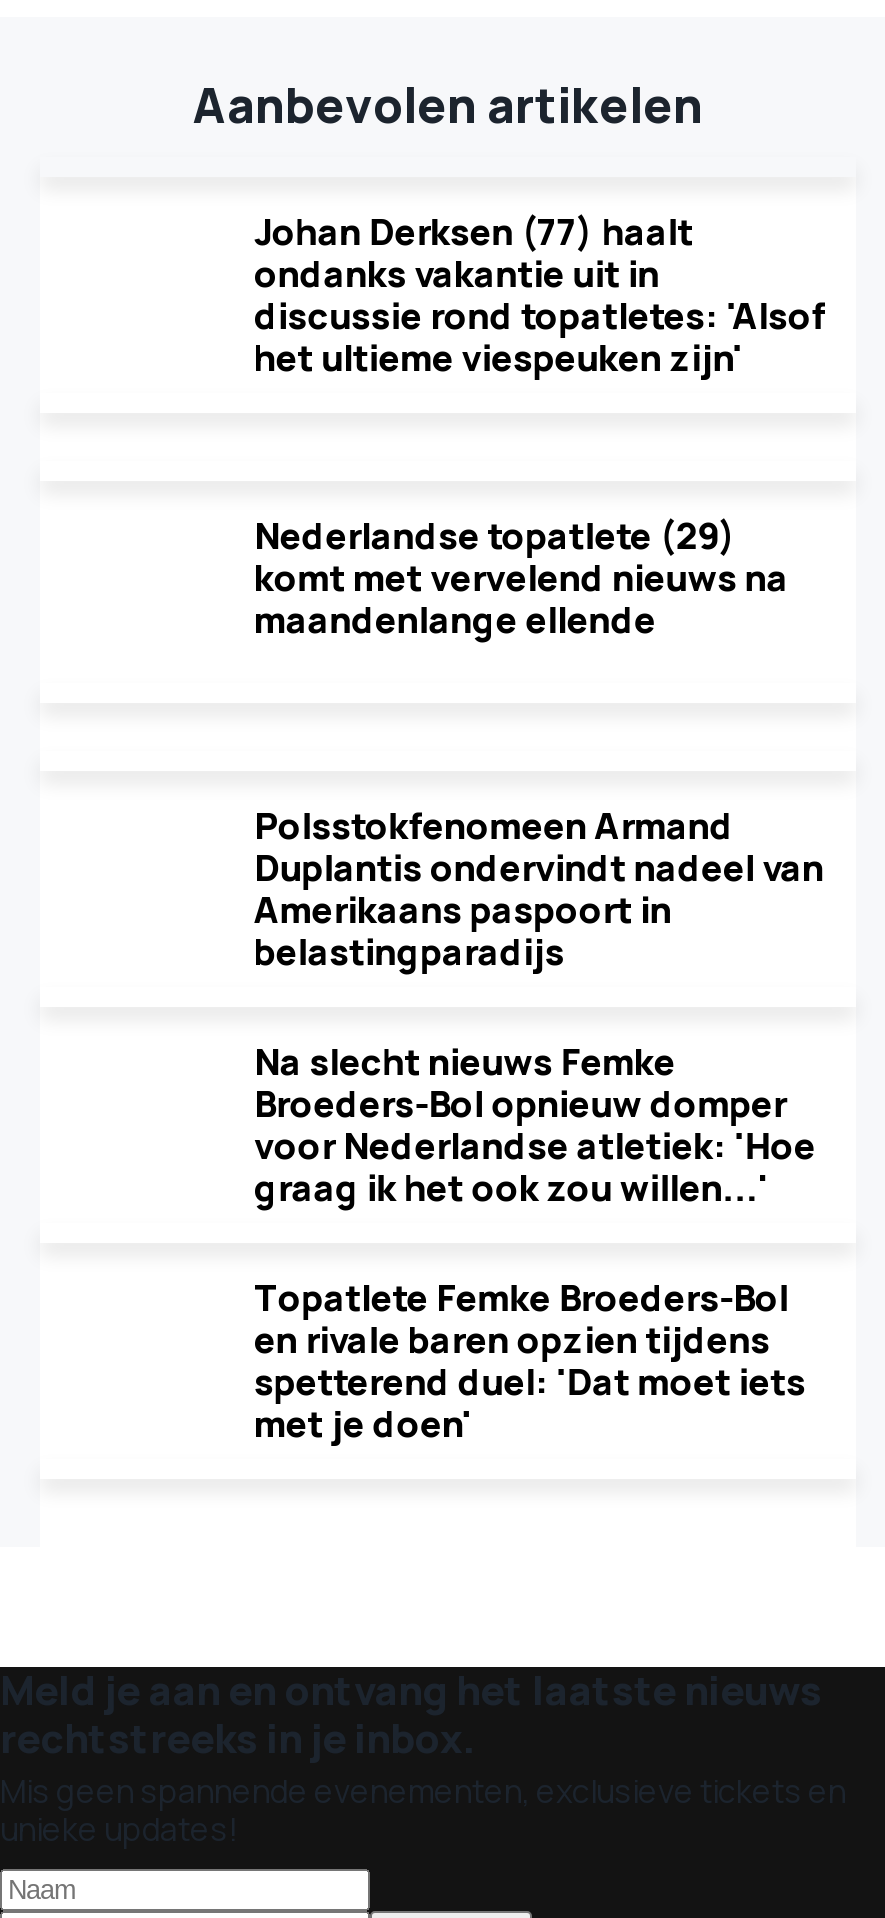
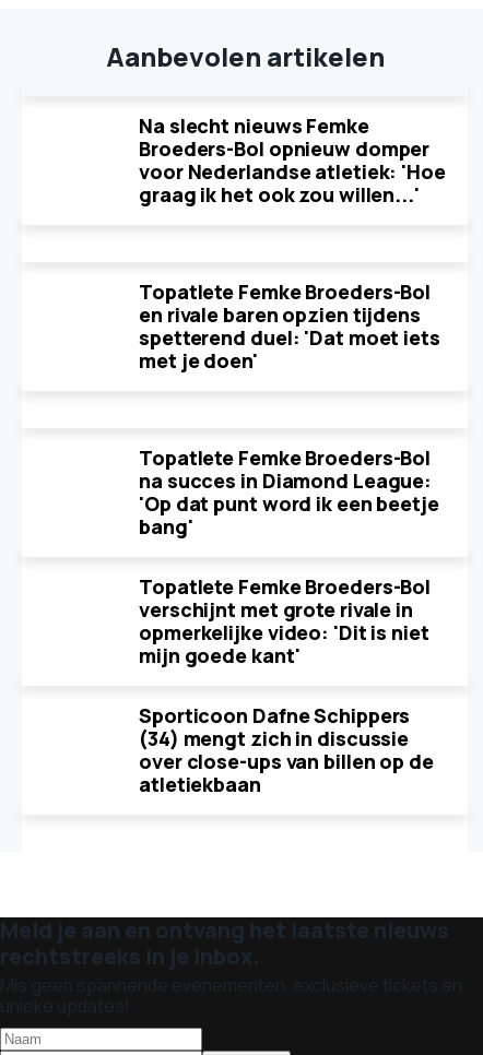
[254,207,825,381] Johan Derksen (77) haalt | ondanks vakantie uit in | discussie rond topatletes: 'Alsof | het ultieme viespeuken zijn' -> none
[254,511,788,643] Nederlandse topatlete (29) | komt met vervelend nieuws na | maandenlange ellende -> none
[254,801,824,975] Polsstokfenomeen Armand | Duplantis ondervindt nadeel van | Amerikaans paspoort in | belastingparadijs -> none
moved [254,1037,816,1211] -> [139,112,446,208]: Na slecht nieuws Femke | Broeders-Bol opnieuw domper | voor Nederlandse atletiek: 'Hoe | graag ik het ook zou willen...'
moved [254,1273,806,1447] -> [139,278,440,374]: Topatlete Femke Broeders-Bol | en rivale baren opzien tijdens | spetterend duel: 'Dat moet iets | met je doen'
none -> [139,444,439,797] Topatlete Femke Broeders-Bol | na succes in Diamond League: | 'Op dat punt word ik een beetje | bang' | Topatlete Femke Broeders-Bol | verschijnt met grote rivale in | opmerkelijke video: 'Dit is niet | mijn goede kant' | Sporticoon Dafne Schippers | (34) mengt zich in discussie | over close-ups van billen op de | atletiekbaan

